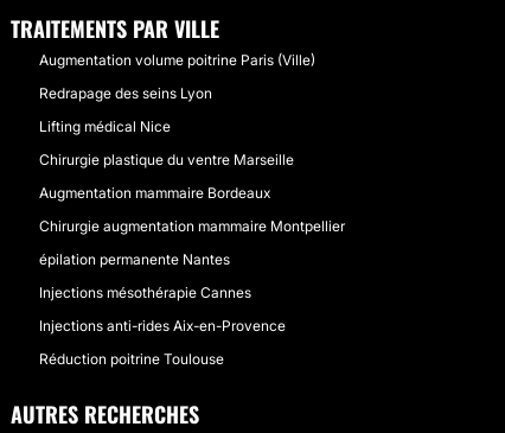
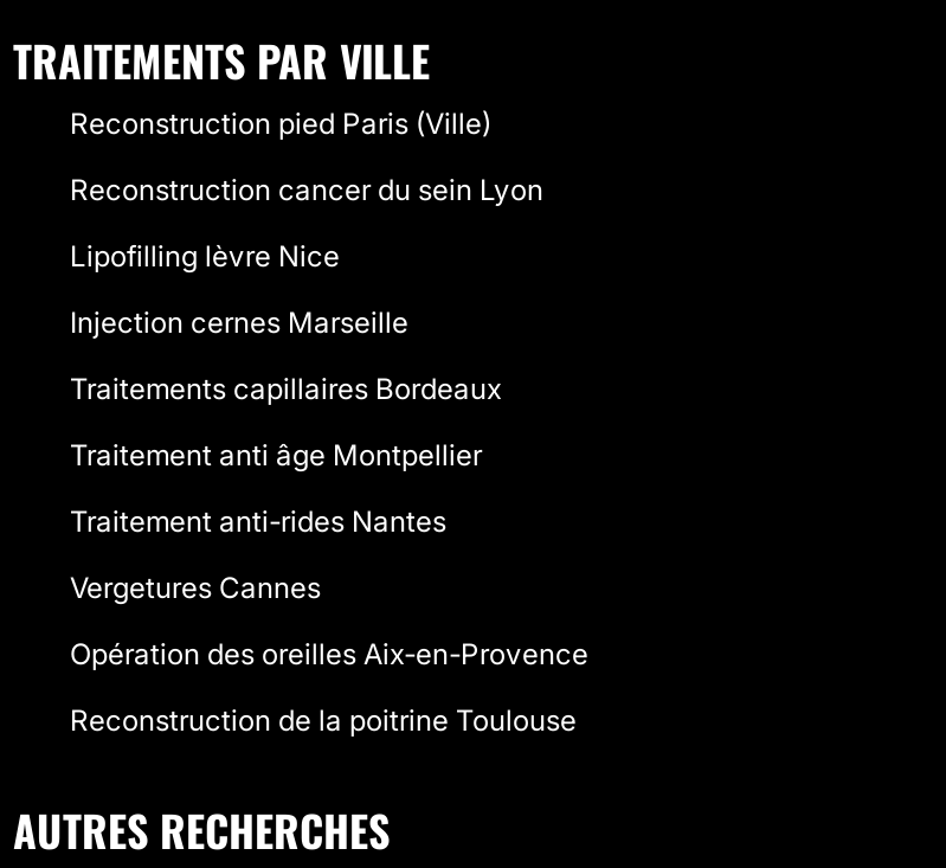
[39,51,315,69] Augmentation volume poitrine Paris (Ville) -> [70,105,491,141] Reconstruction pied Paris (Ville)
[39,84,212,102] Redrapage des seins Lyon -> [70,172,543,207] Reconstruction cancer du sein Lyon
[39,117,171,135] Lifting médical Nice -> [70,238,340,274] Lipofilling lèvre Nice
[39,151,294,168] Chirurgie plastique du ventre Marseille -> [70,304,408,340] Injection cernes Marseille
[39,184,270,202] Augmentation mammaire Bordeaux -> [70,371,501,406] Traitements capillaires Bordeaux
[39,217,345,235] Chirurgie augmentation mammaire Montpellier -> [70,437,482,472] Traitement anti âge Montpellier
[39,250,230,268] épilation permanente Nantes -> [70,503,446,539] Traitement anti-rides Nantes
[39,284,251,301] Injections mésothérapie Cannes -> [70,570,321,605] Vergetures Cannes
[39,317,286,335] Injections anti-rides Aix-en-Provence -> [70,636,588,671] Opération des oreilles Aix-en-Provence
[39,350,224,368] Réduction poitrine Toulouse -> [70,702,577,738] Reconstruction de la poitrine Toulouse

